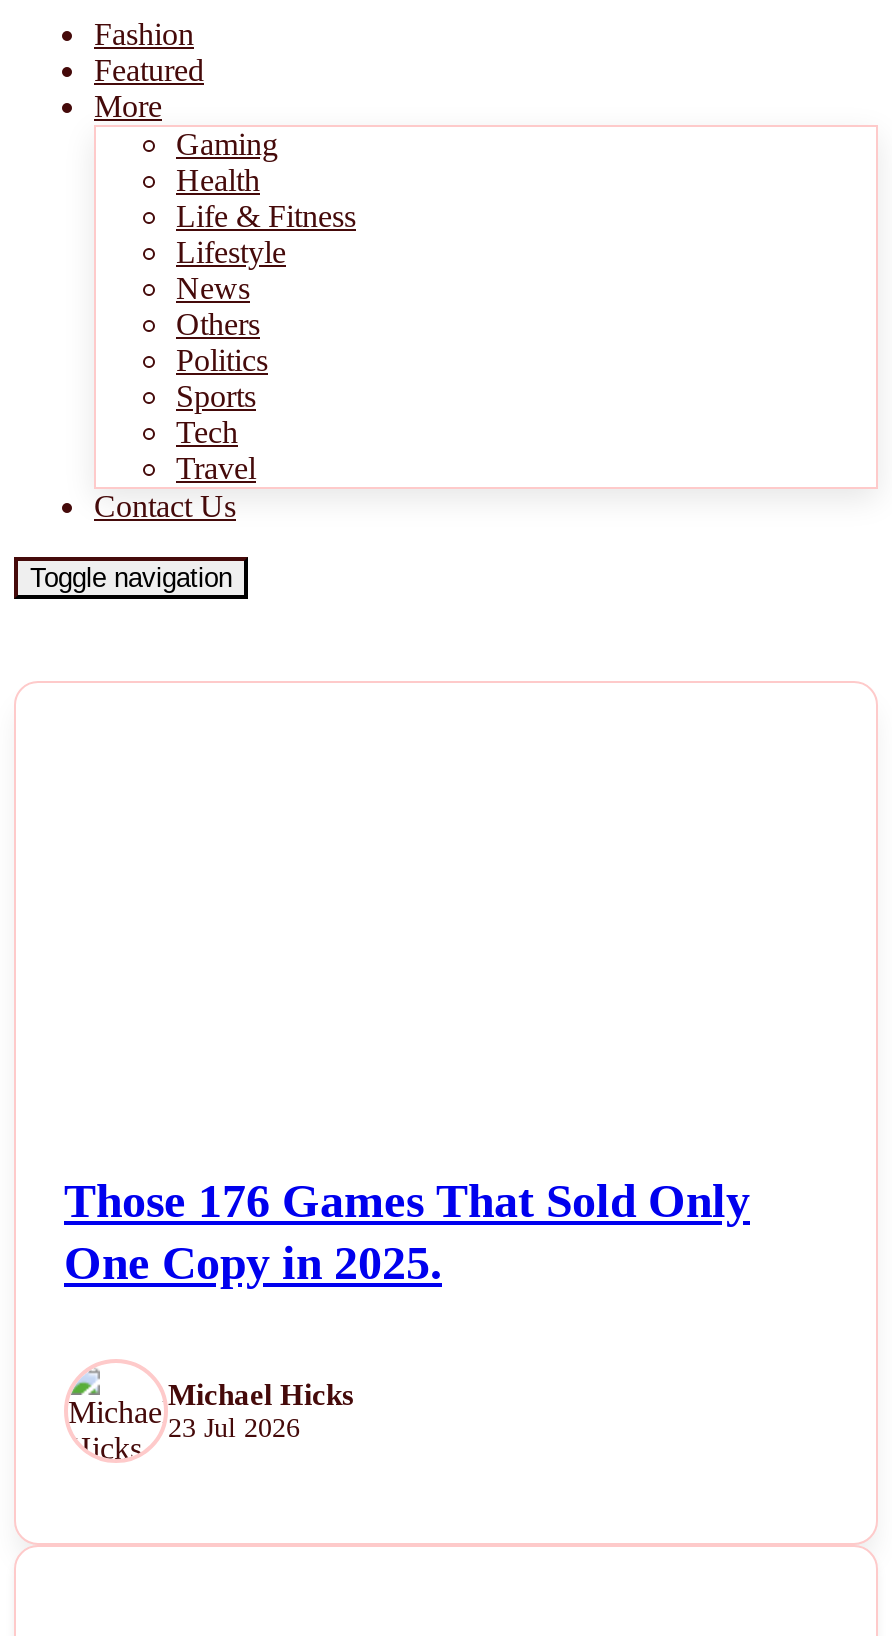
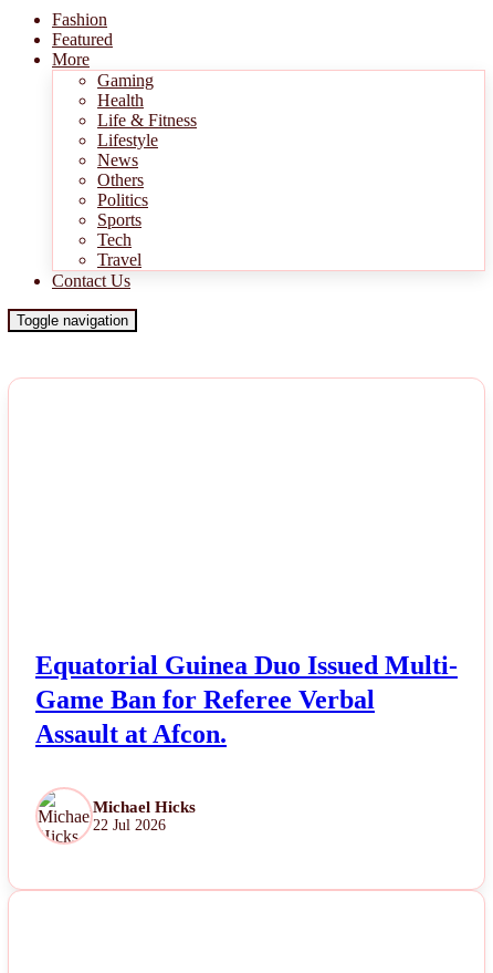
[64,1175,750,1289] Those 176 Games That Sold Only | One Copy in 2025. -> [35,651,458,748] Equatorial Guinea Duo Issued Multi- | Game Ban for Referee Verbal | Assault at Afcon.
[168,1413,300,1443] 23 Jul 2026 -> [93,817,166,833] 22 Jul 2026

